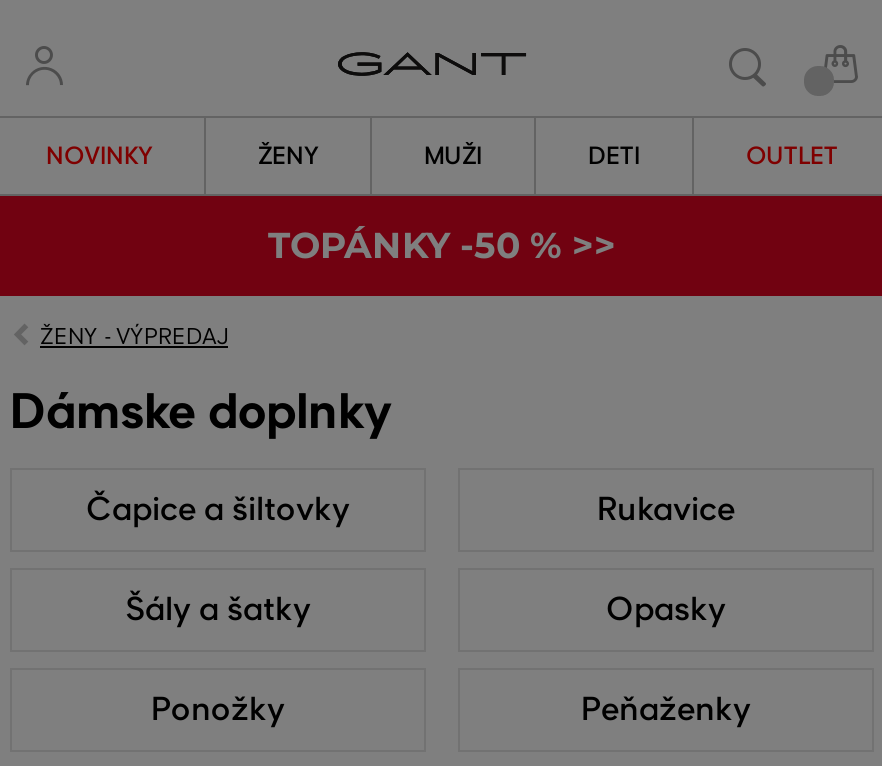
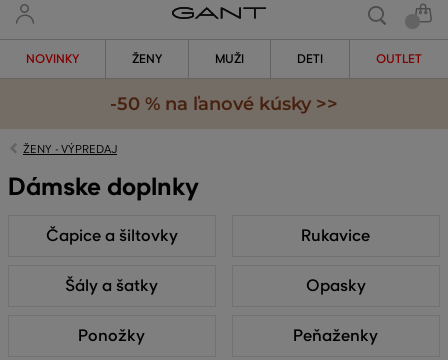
[268,224,616,268] TOPÁNKY -50 % >> -> [110,93,338,115] -50 % na ľanové kúsky >>

